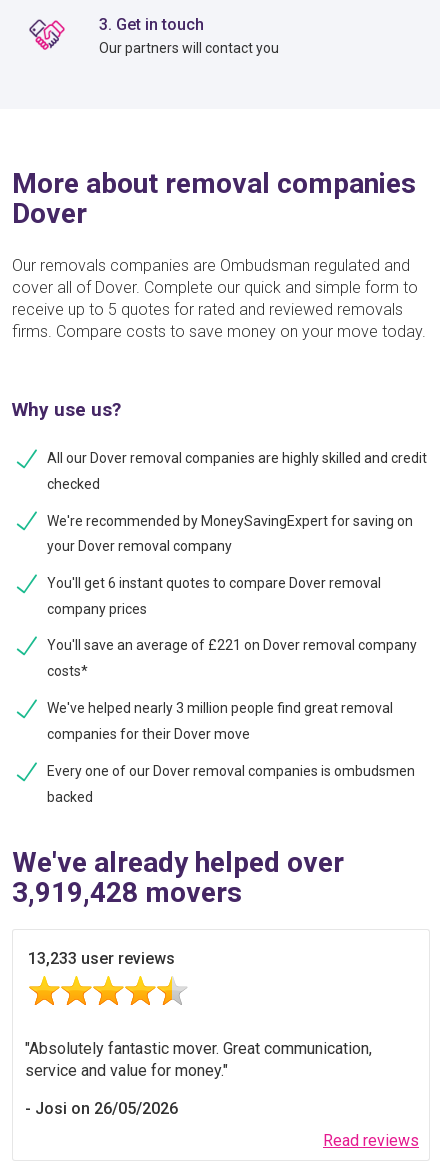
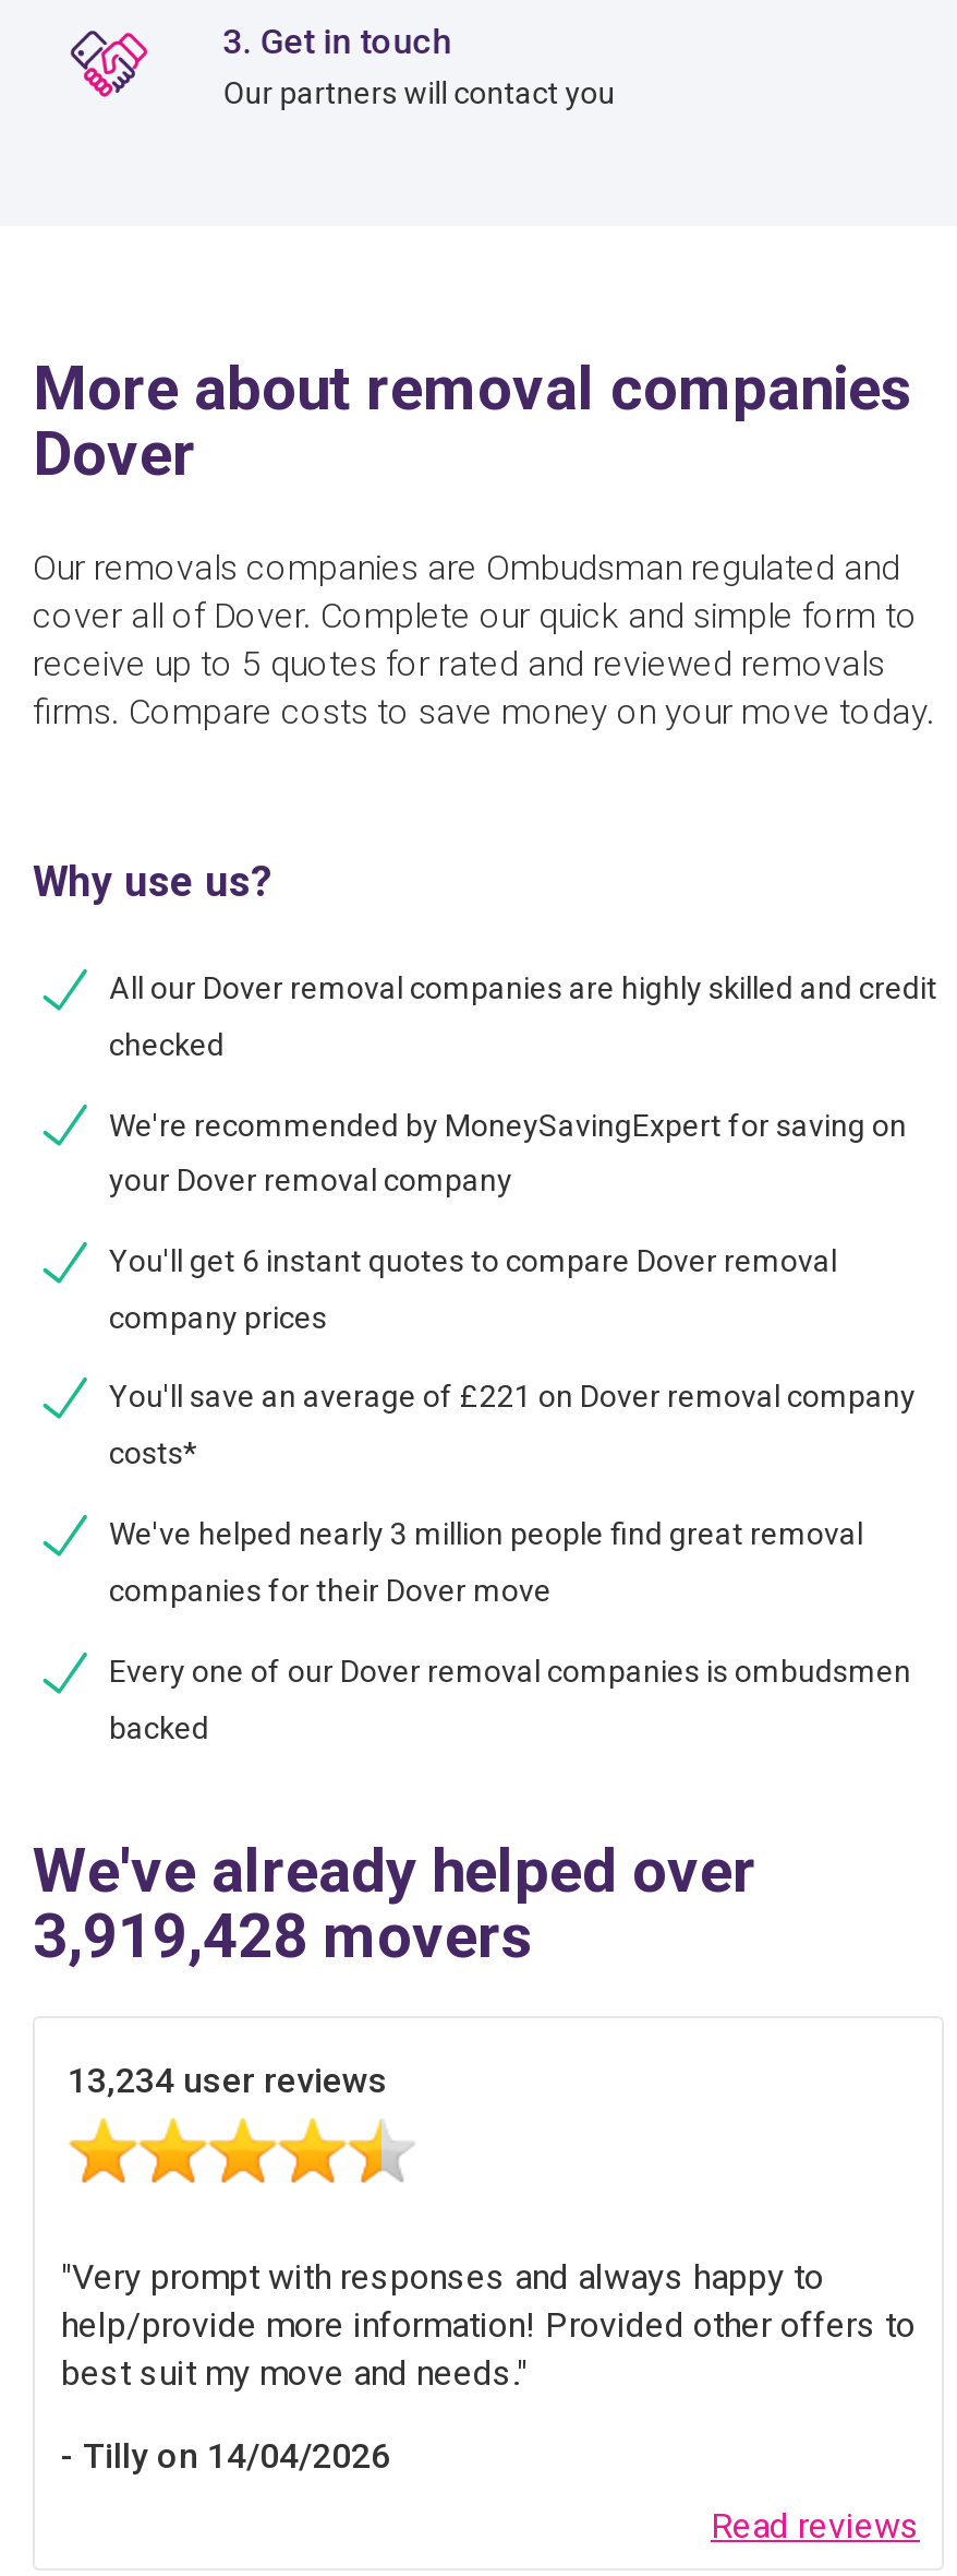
[28,949,175,968] 13,233 user reviews -> [68,2059,388,2100] 13,234 user reviews
[25,1039,372,1080] Absolutely fantastic mover. Great communication, | service and value for money. -> [61,2255,916,2393] Very prompt with responses and always happy to | help/provide more information! Provided other offers to | best suit my move and needs.
[35,1099,178,1118] Josi on 26/05/2026 -> [83,2434,390,2476] Tilly on 14/04/2026

